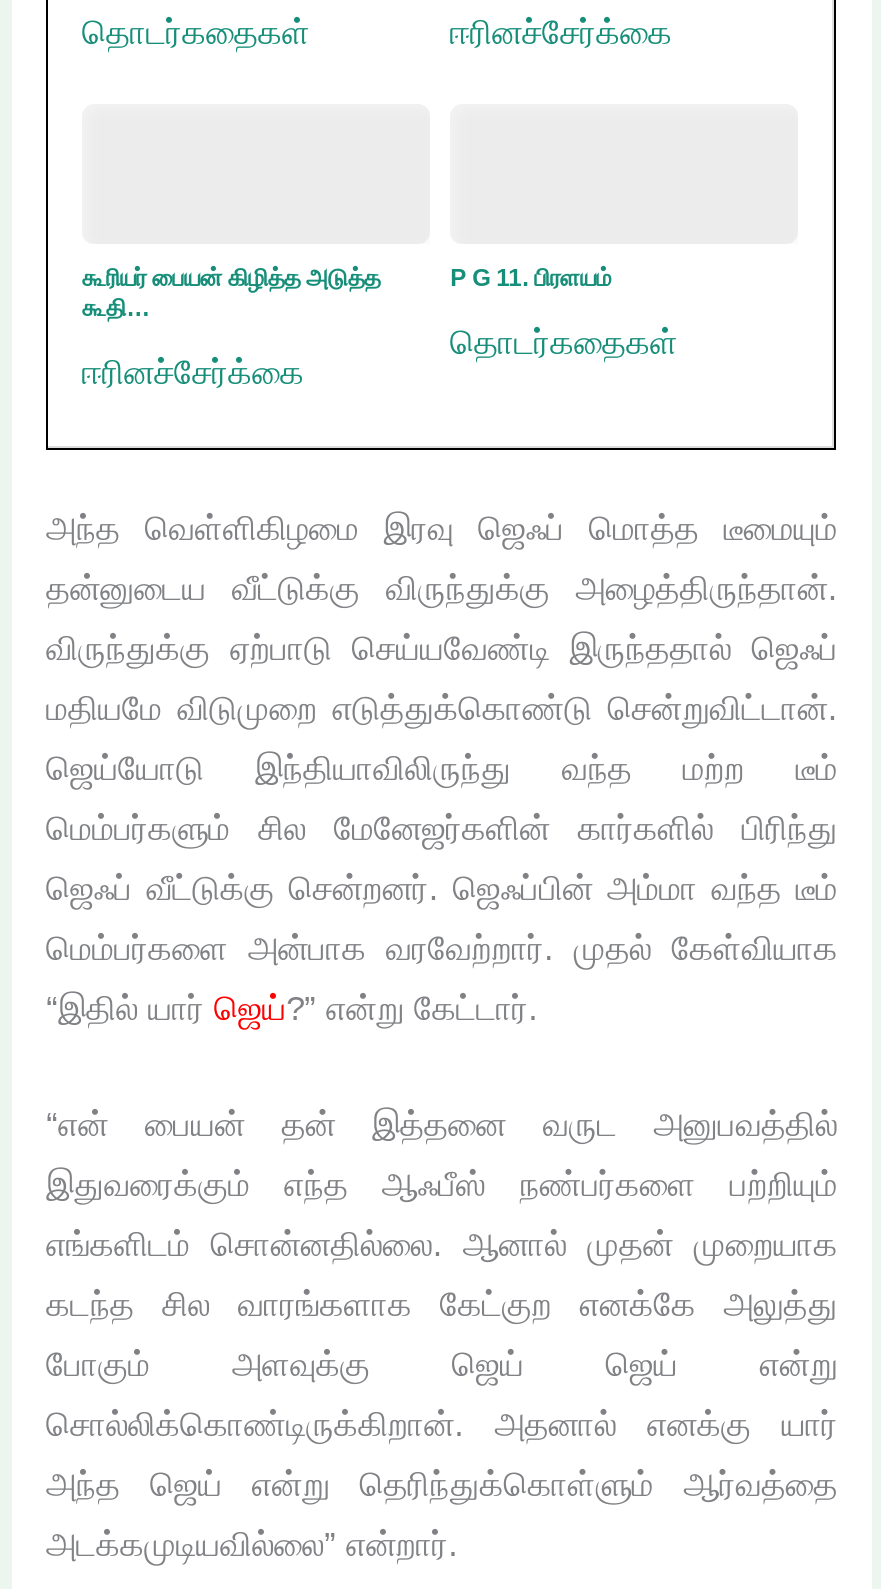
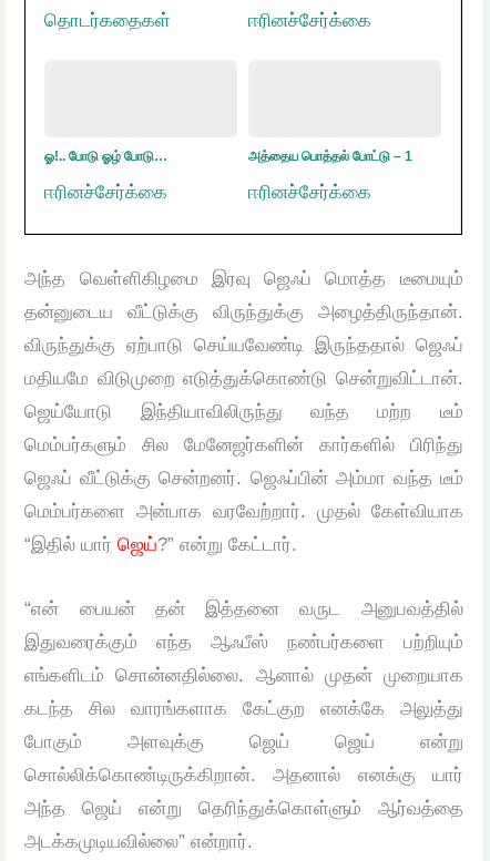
[82,264,380,322] கூரியர் பையன் கிழித்த அடுத்த | கூதி… -> [45,148,168,164] ஓ!.. போடு ஓழ் போடு…
[450,264,612,292] P G 11. பிரளயம் -> [249,148,413,164] அத்தைய பொத்தல் போட்டு – 1
[450,324,678,362] தொடர்கதைகள் -> [249,182,372,203] ஈரினச்சேர்க்கை

